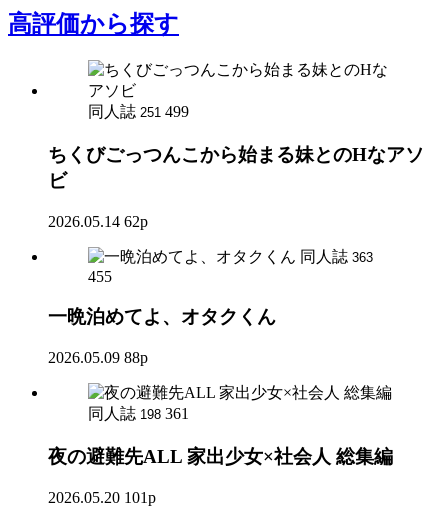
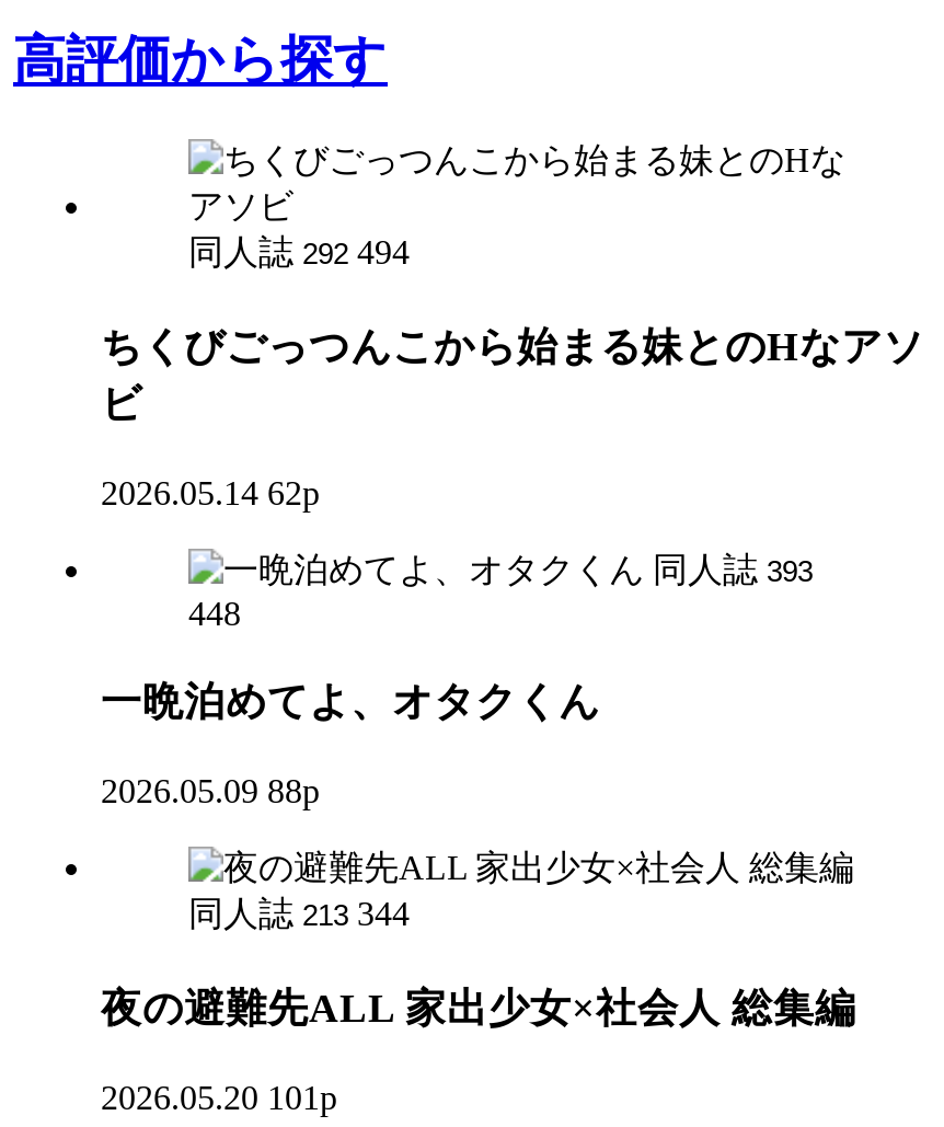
[88,103,189,120] 同人誌 251 499 -> [188,234,410,271] 同人誌 292 494
[300,248,373,265] 同人誌 363 -> [653,550,813,587] 同人誌 393
[88,268,112,285] 455 -> [188,594,241,631] 448
[88,405,189,422] 同人誌 198 361 -> [188,895,410,932] 同人誌 213 344

